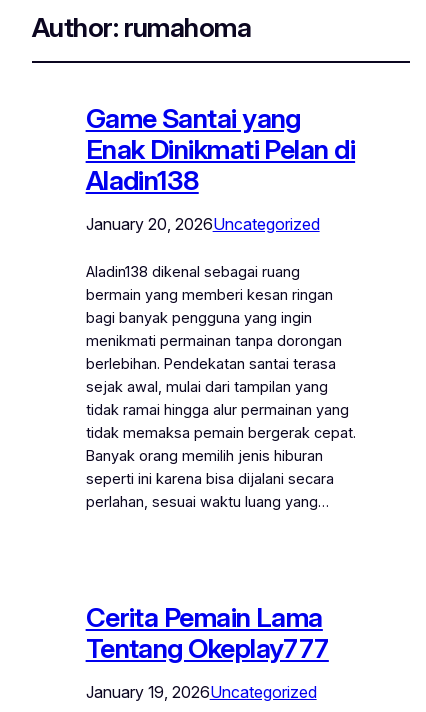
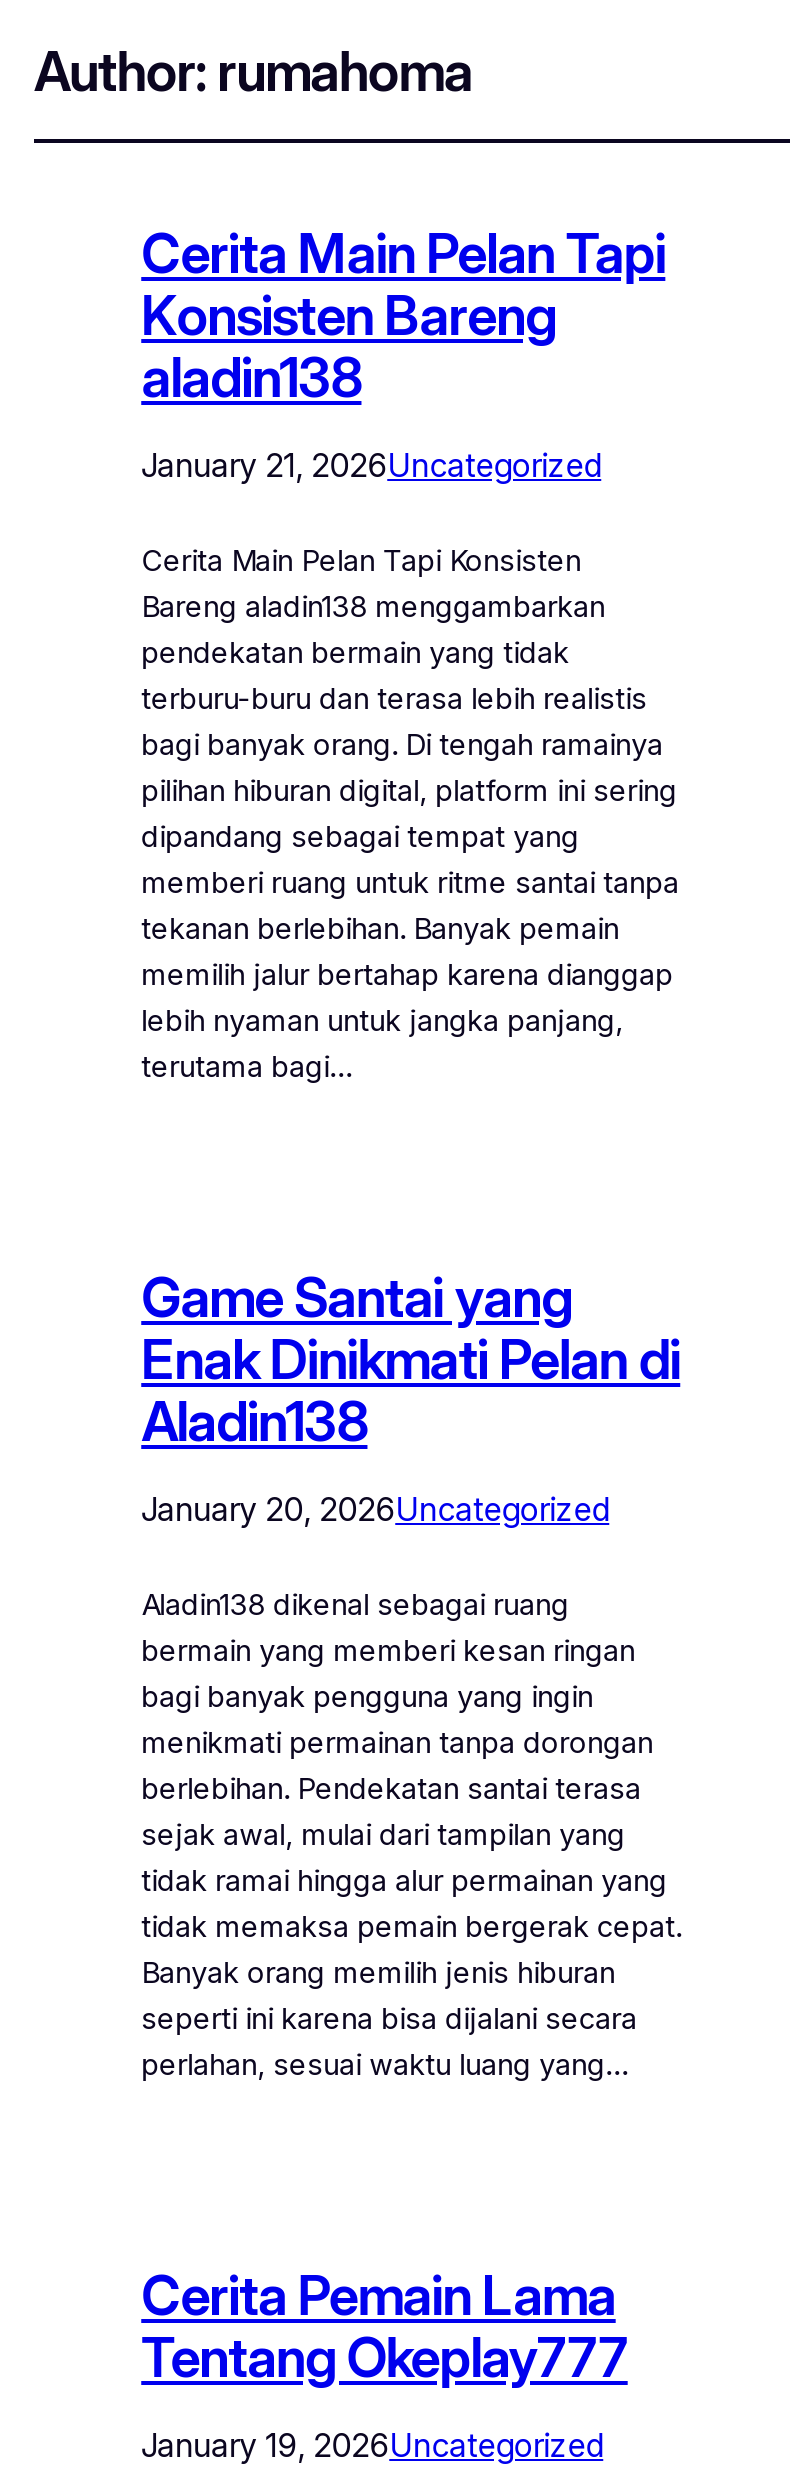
none -> [141,221,679,1085] Cerita Main Pelan Tapi | Konsisten Bareng | aladin138 | January 21, 2026Uncategorized | Cerita Main Pelan Tapi Konsisten | Bareng aladin138 menggambarkan | pendekatan bermain yang tidak | terburu-buru dan terasa lebih realistis | bagi banyak orang. Di tengah ramainya | pilihan hiburan digital, platform ini sering | dipandang sebagai tempat yang | memberi ruang untuk ritme santai tanpa | tekanan berlebihan. Banyak pemain | memilih jalur bertahap karena dianggap | lebih nyaman untuk jangka panjang, | terutama bagi…

